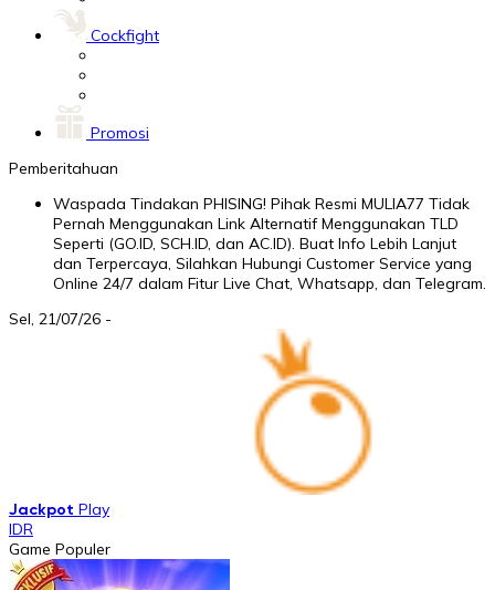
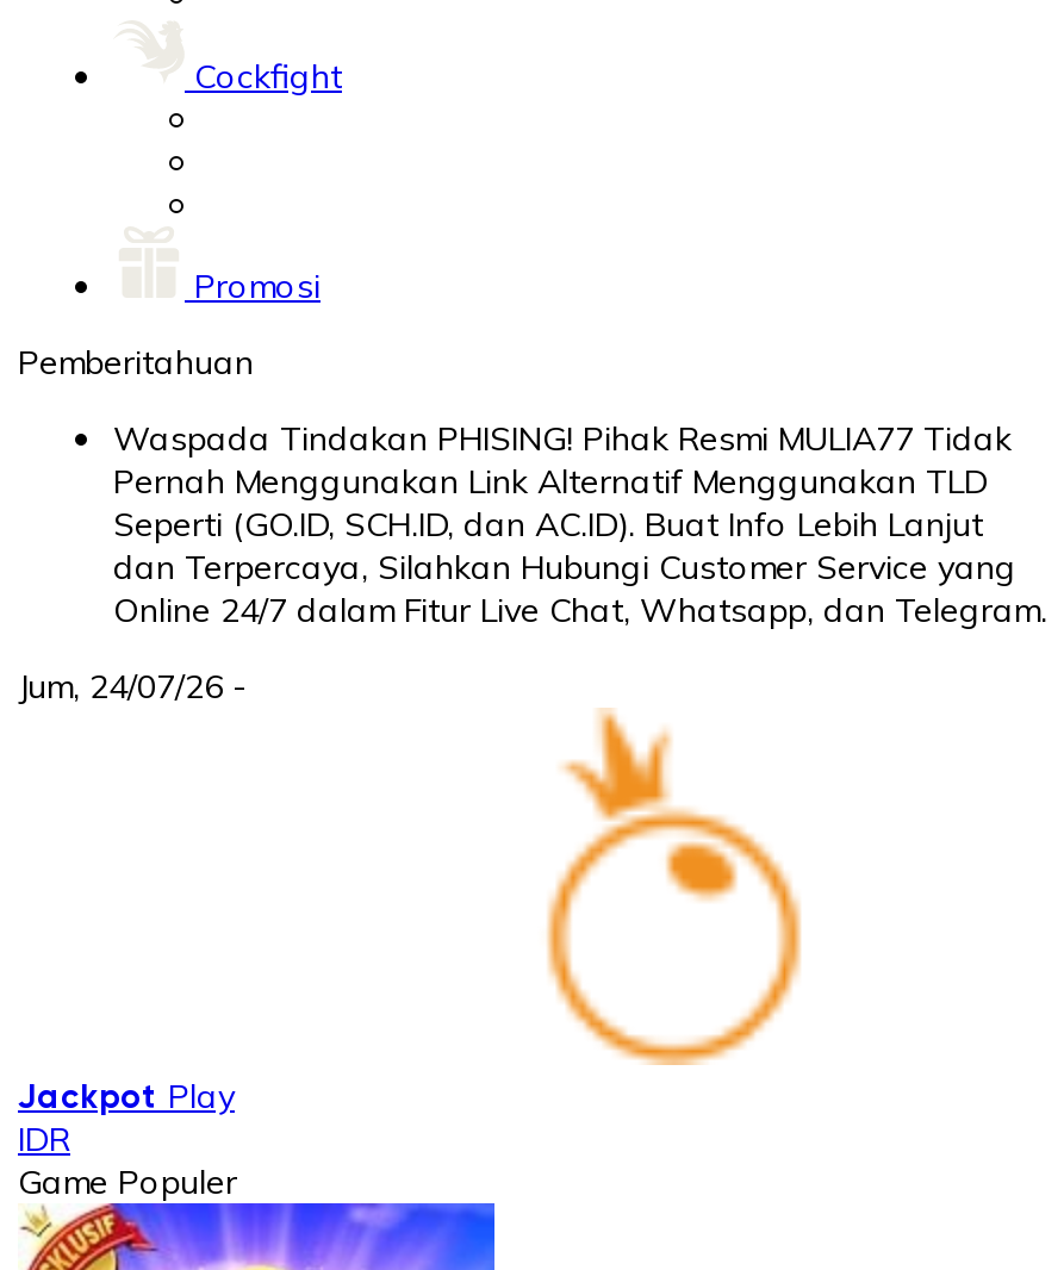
[9,309,112,329] Sel, 21/07/26 - -> [18,665,247,708] Jum, 24/07/26 -

